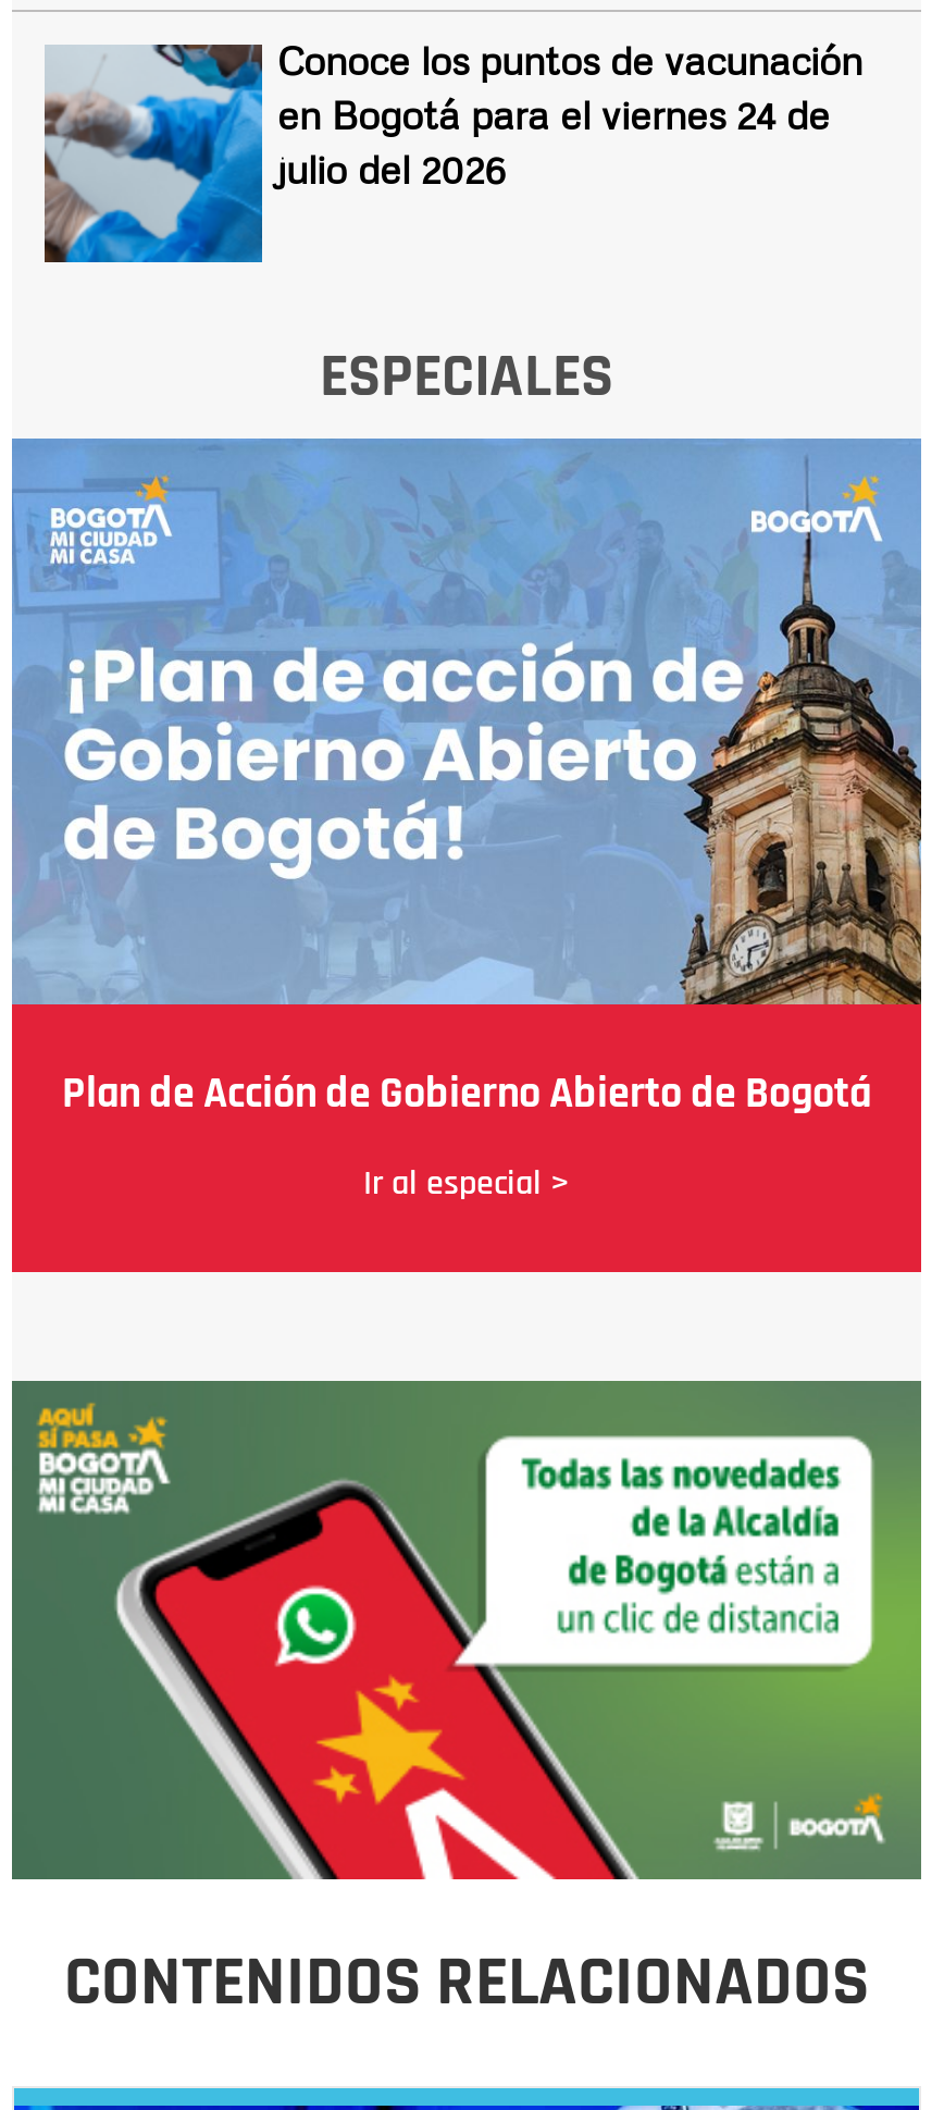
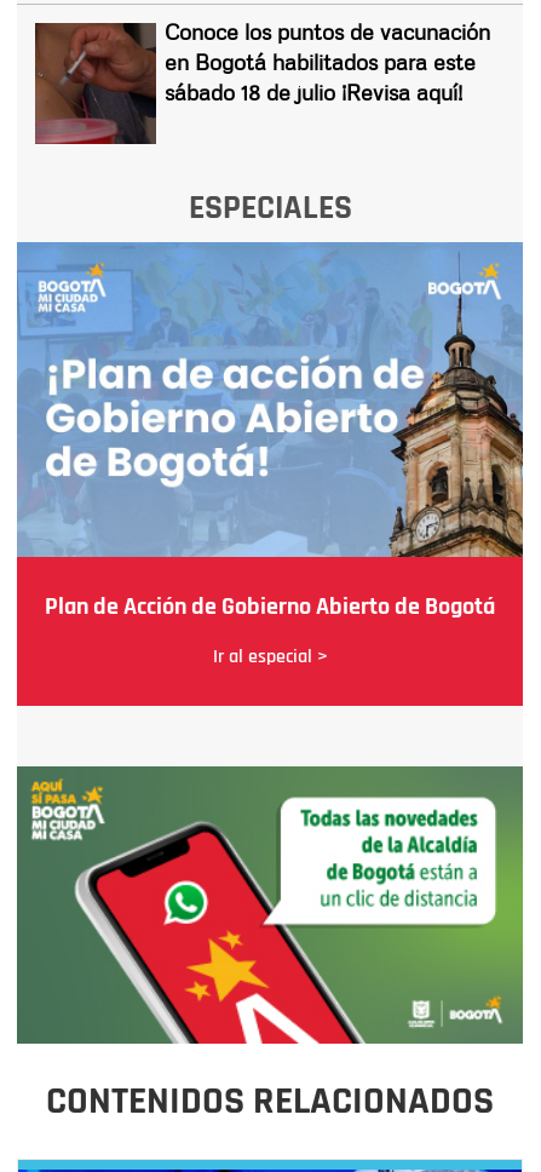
[45,42,830,264] [image] | en Bogotá para el viernes 24 de | julio del 2026 -> [34,22,476,145] [image] | en Bogotá habilitados para este | sábado 18 de julio ¡Revisa aquí!

